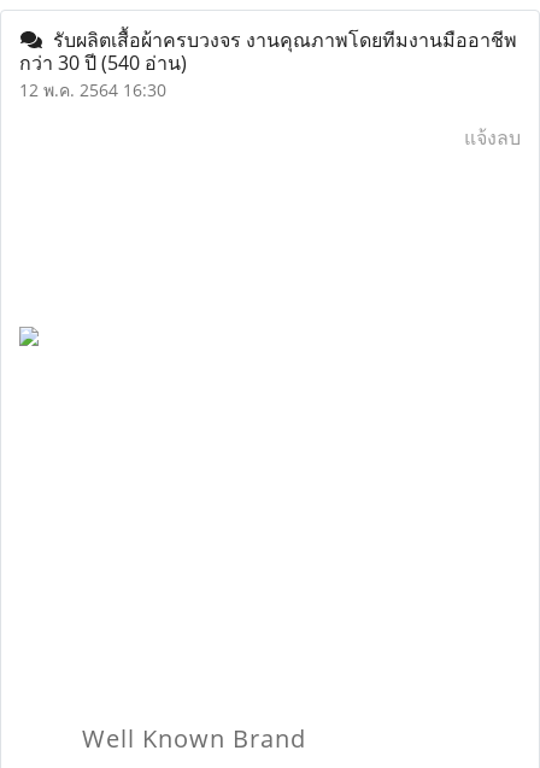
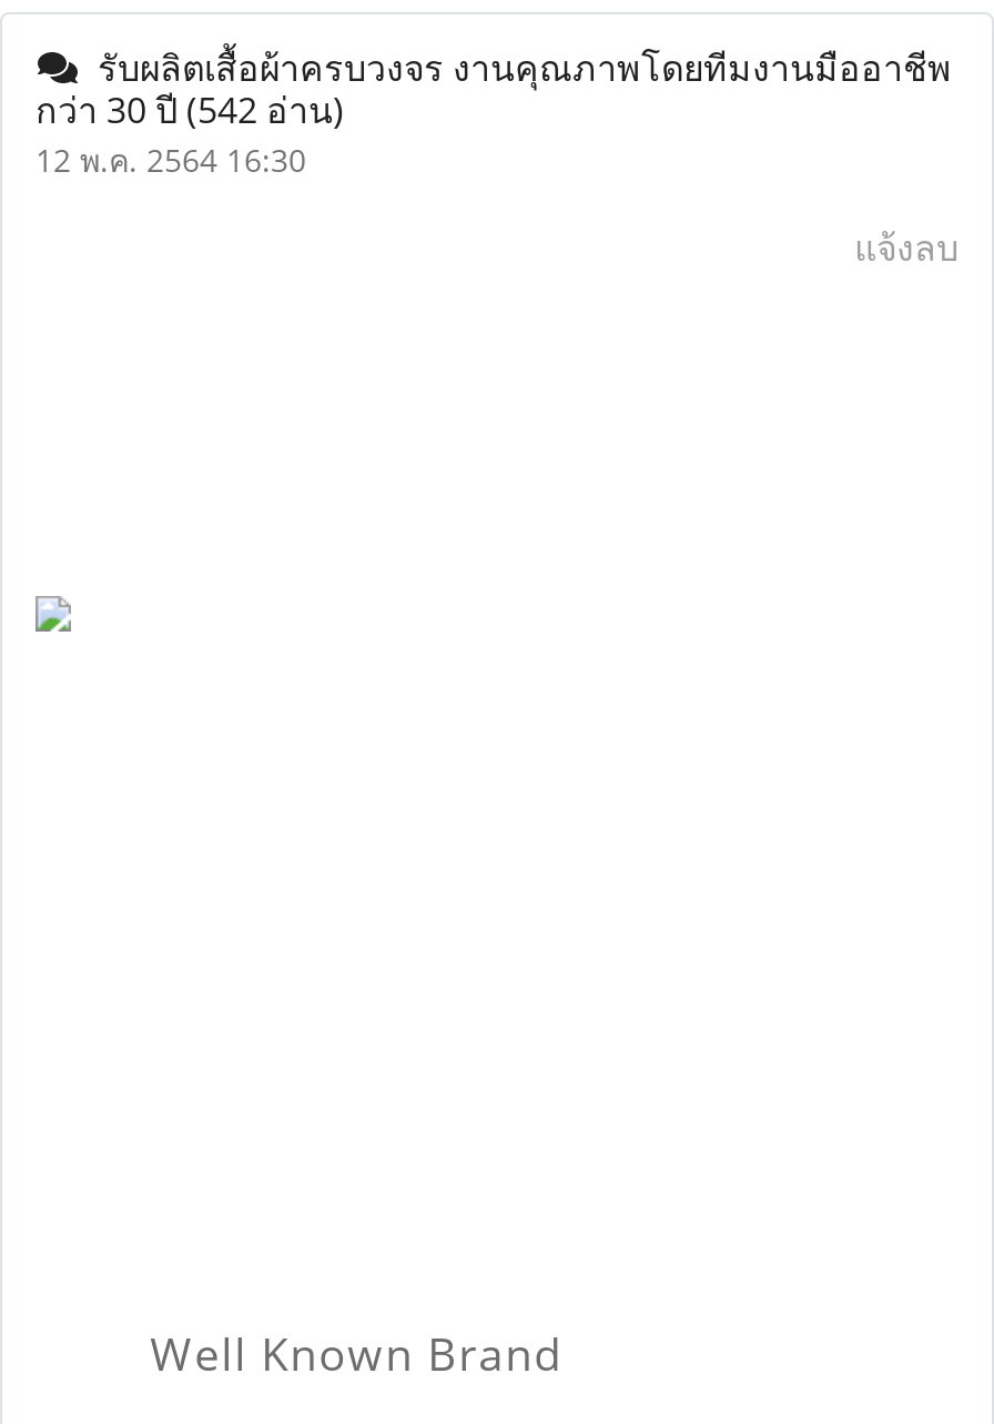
[19,49,187,76] กว่า 30 ปี(540 อ่าน) -> [35,85,344,134] กว่า 30 ปี(542 อ่าน)

